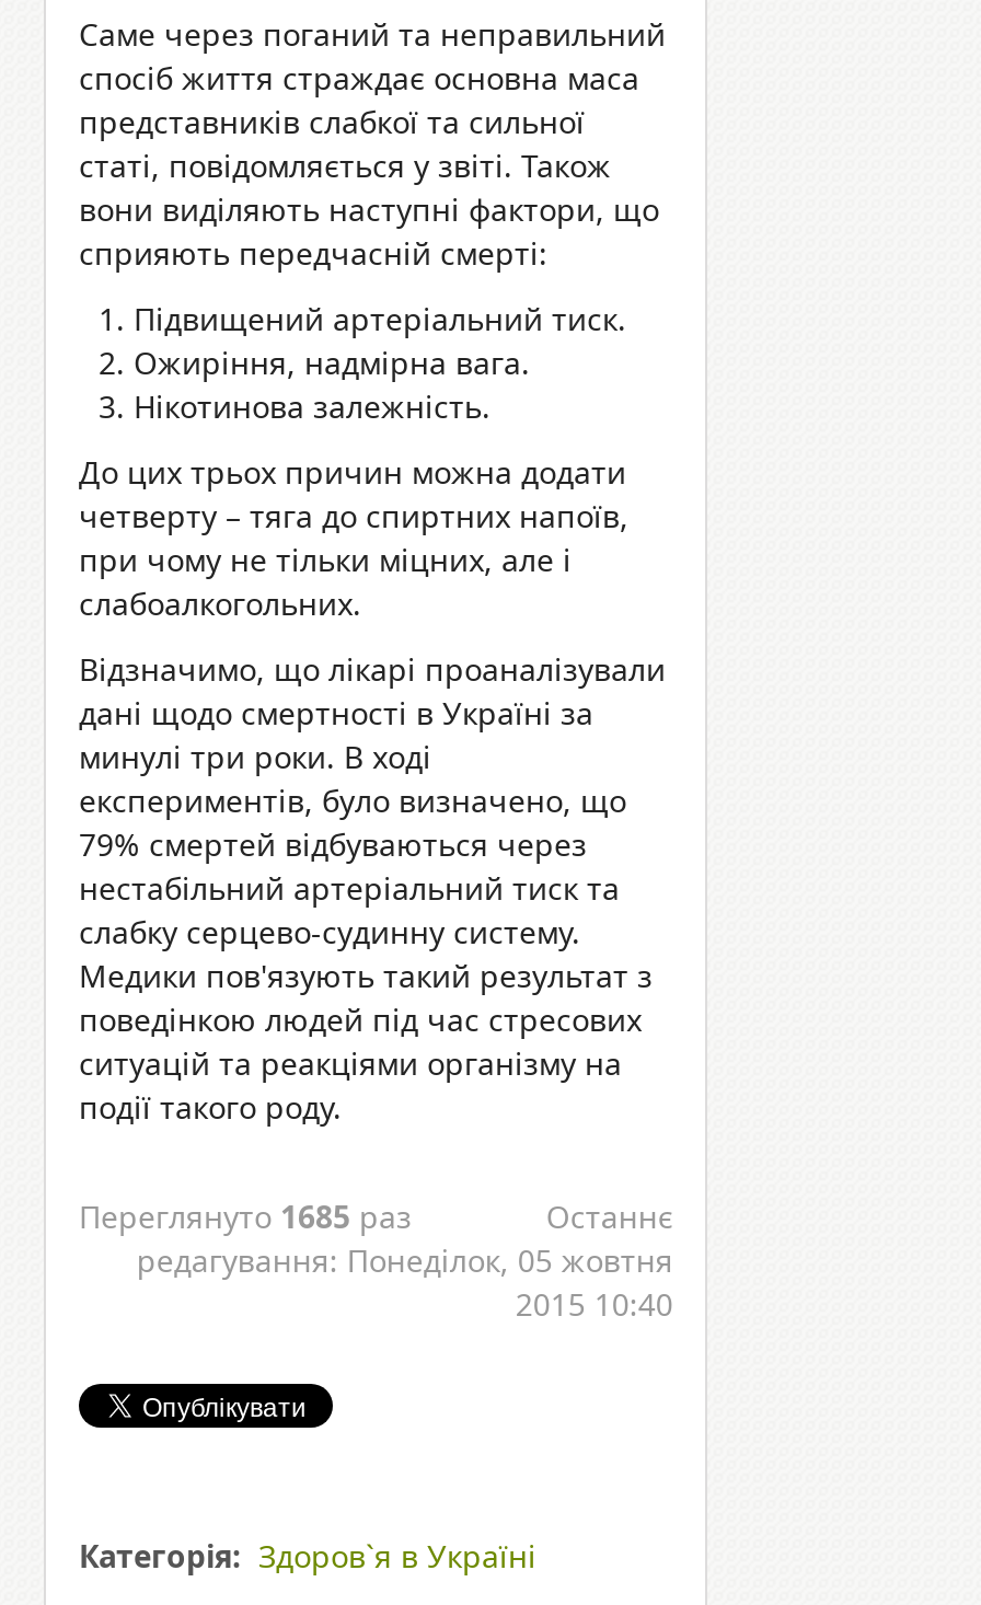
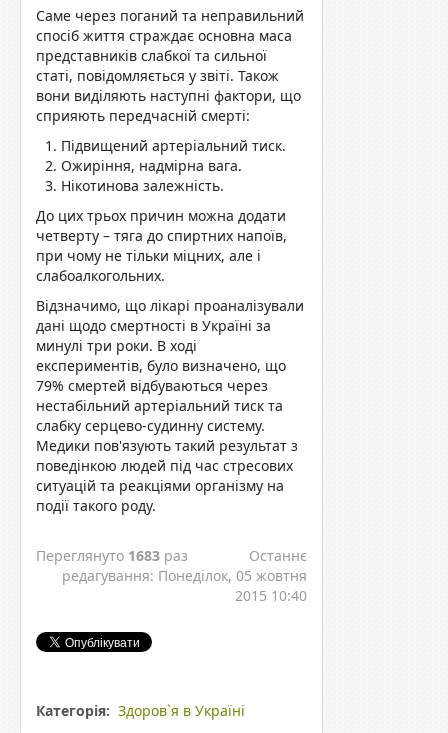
[79,1195,412,1237] Переглянуто 1685 раз -> [36,546,188,565] Переглянуто 1683 раз

